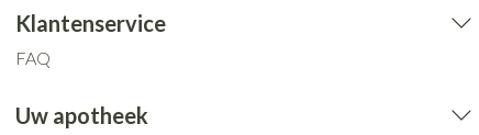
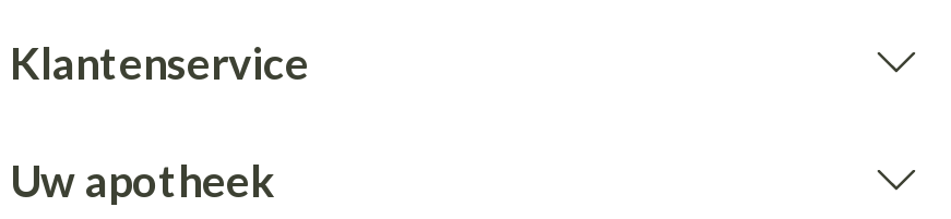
[15,47,51,68] FAQ -> none

